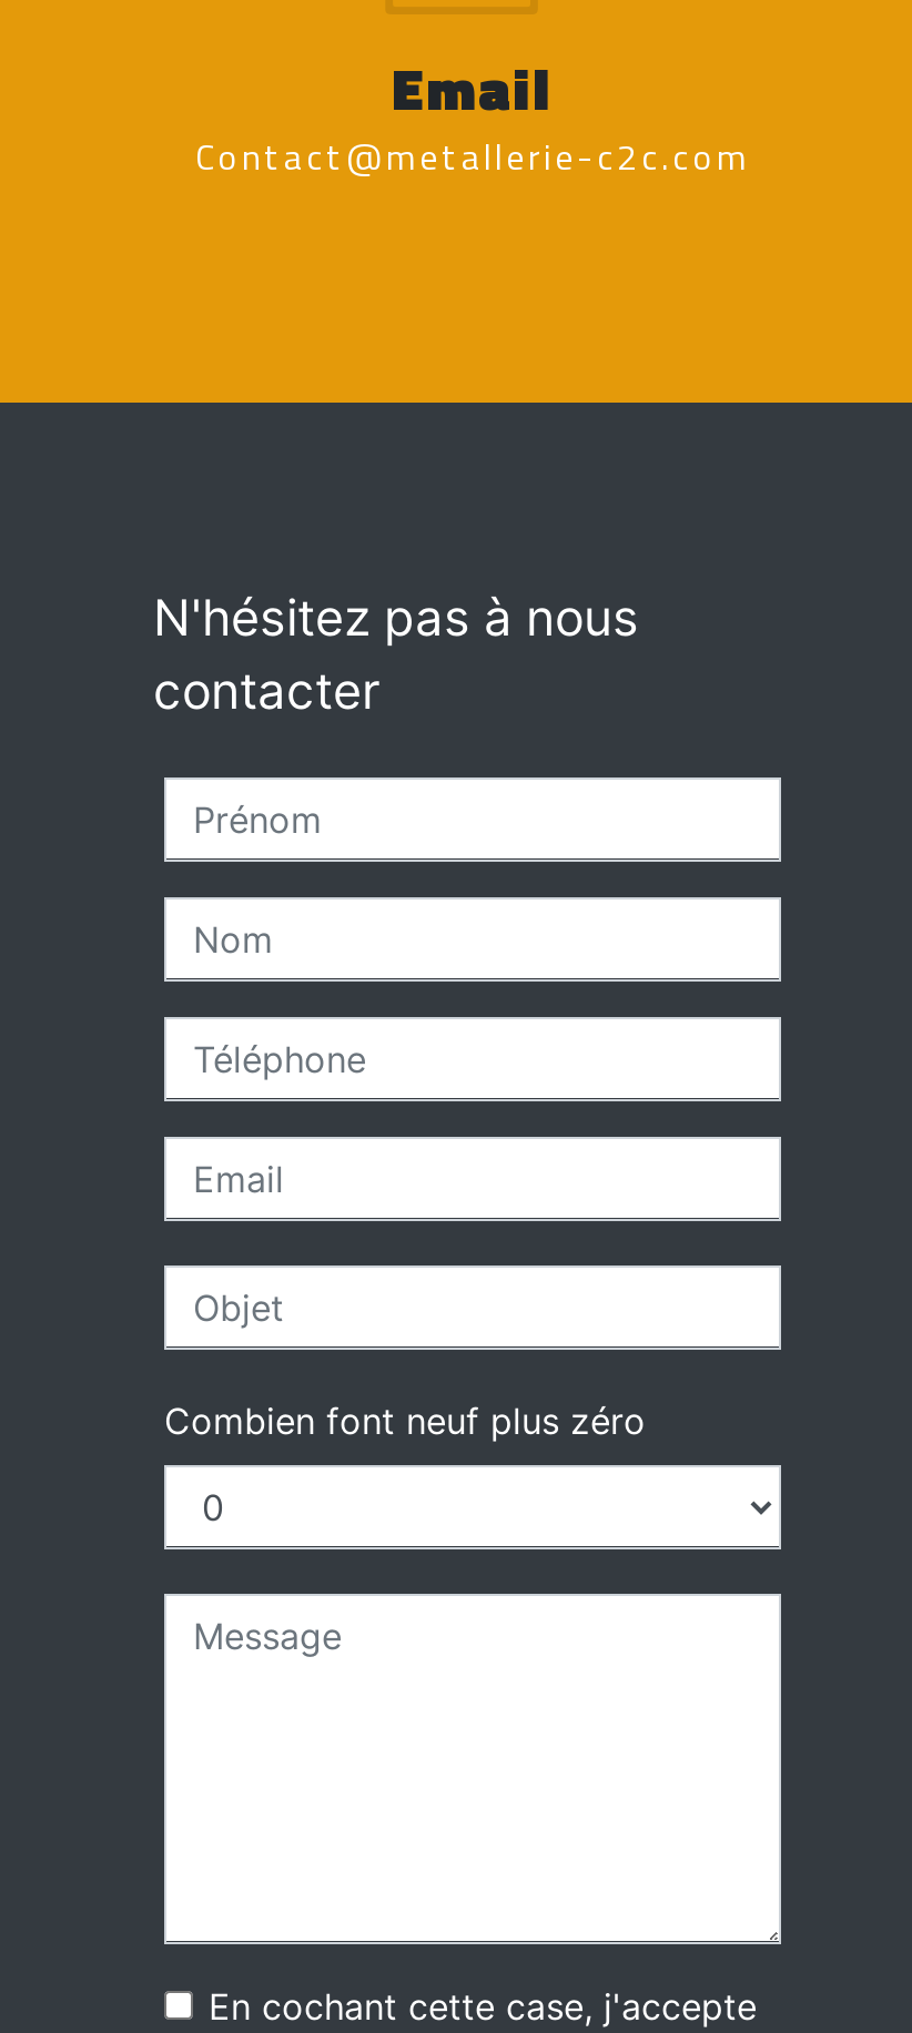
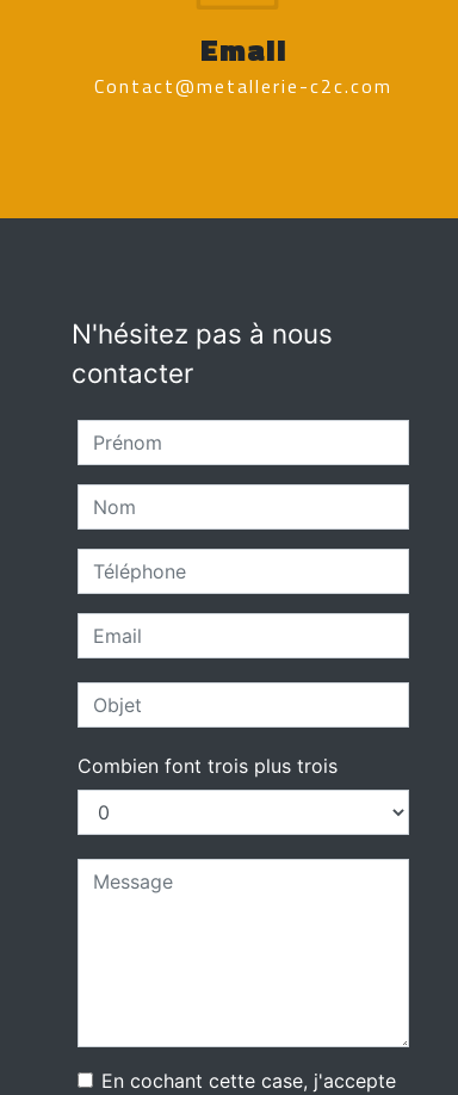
[164,1398,646,1442] Combien font neuf plus zéro -> [78,753,338,777] Combien font trois plus trois

